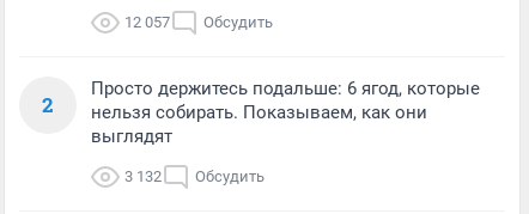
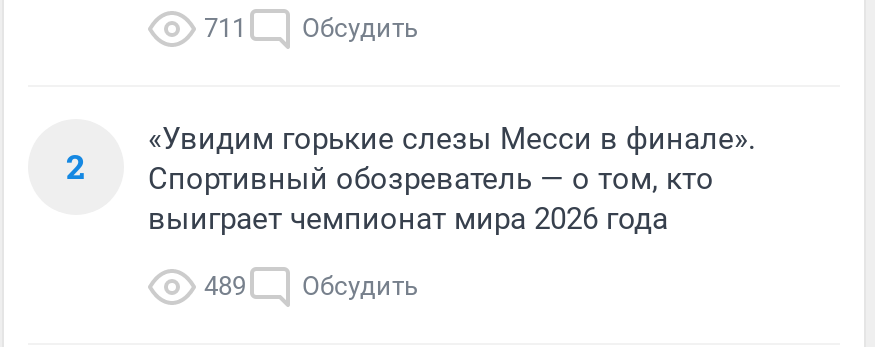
[124,13,273,31] 12 057 Обсудить -> [204,12,418,42] 711 Обсудить
[91,77,480,147] Просто держитесь подальше: 6 ягод, которые | нельзя собирать. Показываем, как они | выглядят -> [148,120,756,236] «Увидим горькие слезы Месси в финале». | Спортивный обозреватель — о том, кто | выиграет чемпионат мира 2026 года
[124,167,264,185] 3 132 Обсудить -> [204,270,418,300] 489 Обсудить

